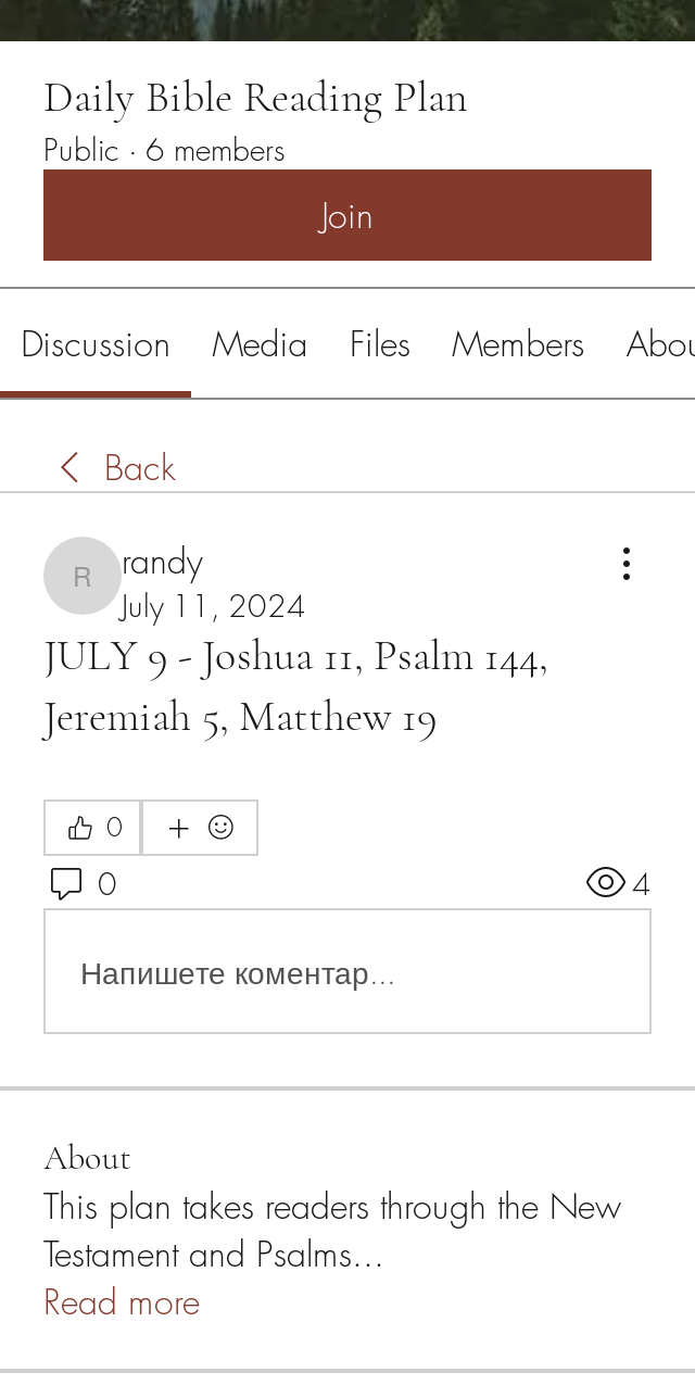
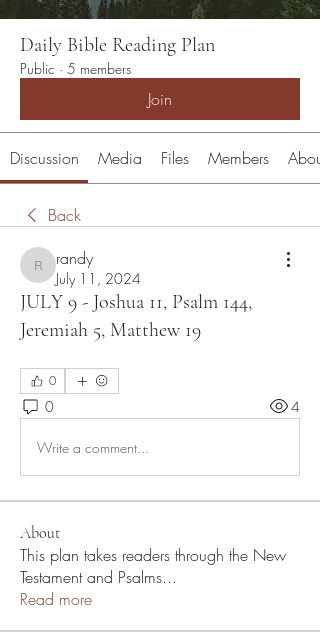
[43,128,285,169] Public · 6 members -> [20,59,131,78] Public · 5 members
[80,950,395,992] Напишете коментар... -> [37,437,149,456] Write a comment...

